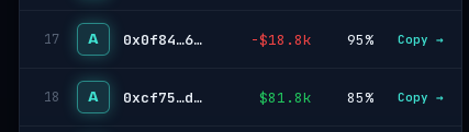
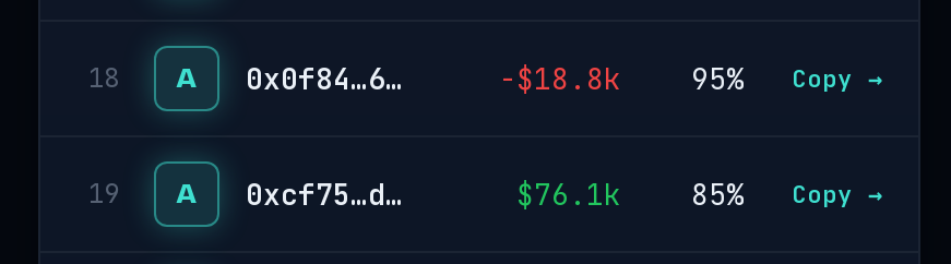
[44,30,99,48] 17 A -> [88,60,198,96] 18 A
[44,88,99,106] 18 A -> [88,176,198,212] 19 A
[259,88,312,106] $81.8k -> [516,176,621,213] $76.1k

